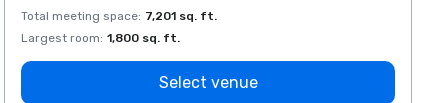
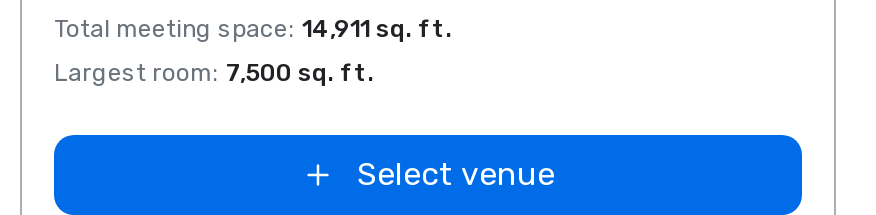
[21,9,217,23] Total meeting space: 7,201 sq. ft. -> [54,15,452,43] Total meeting space: 14,911 sq. ft.
[21,31,180,45] Largest room: 1,800 sq. ft. -> [54,59,374,87] Largest room: 7,500 sq. ft.

